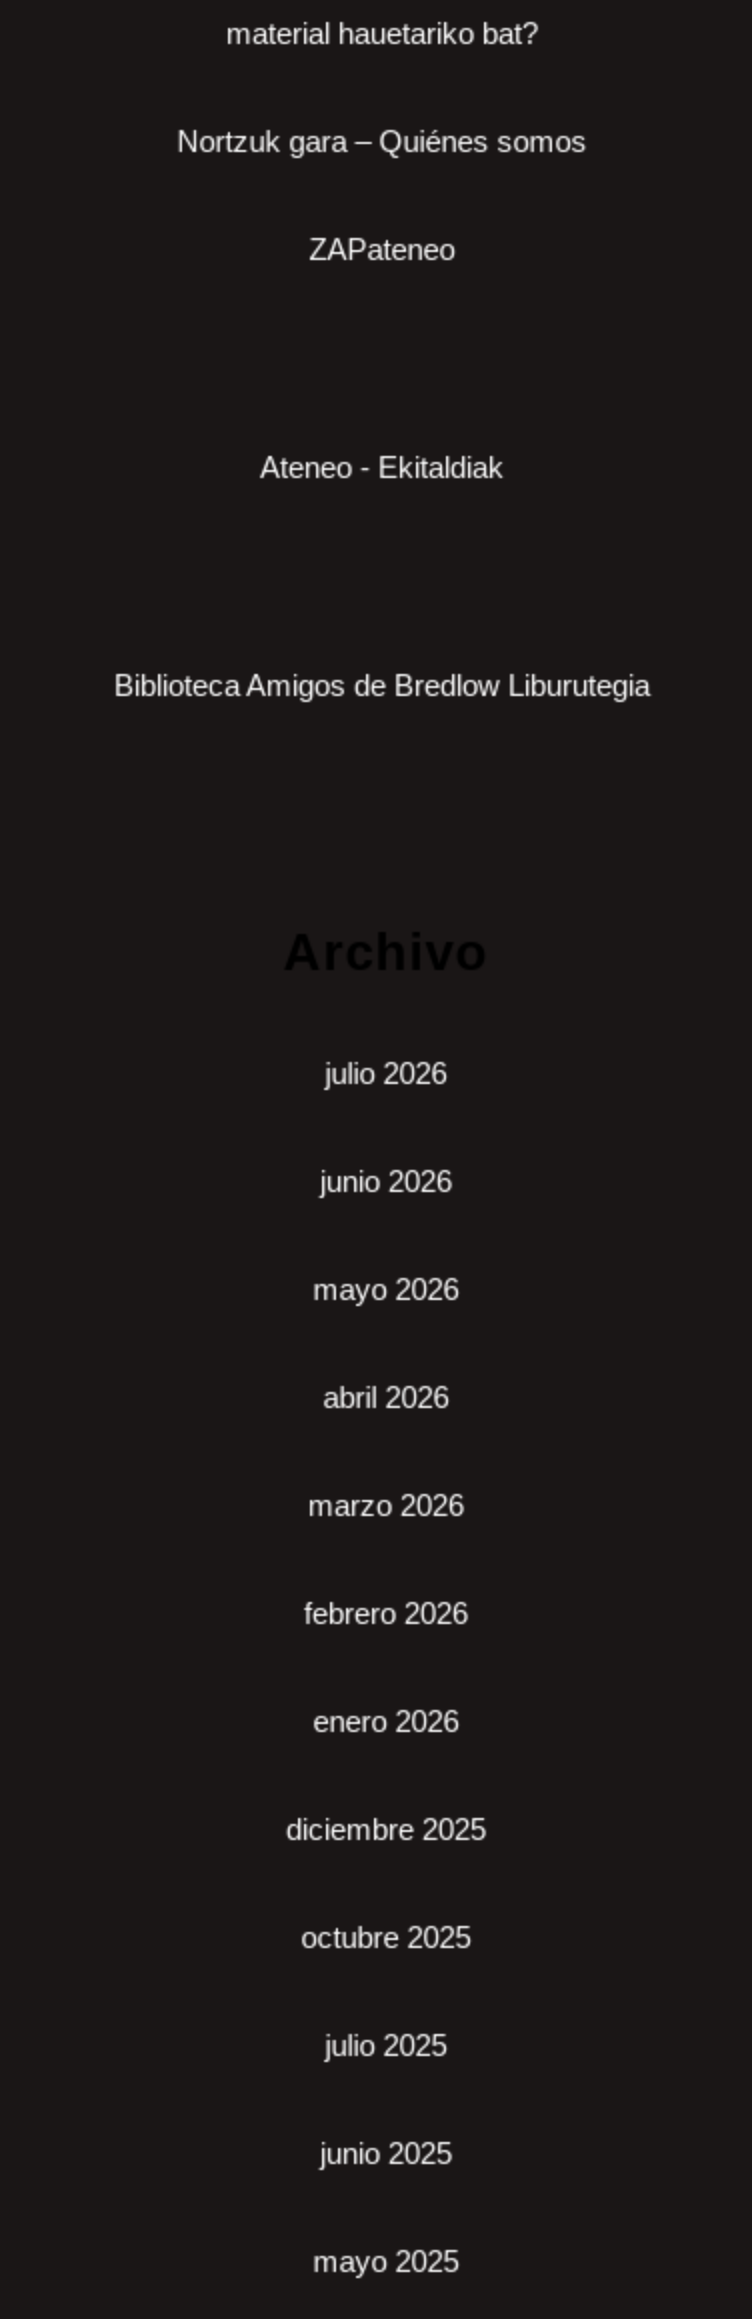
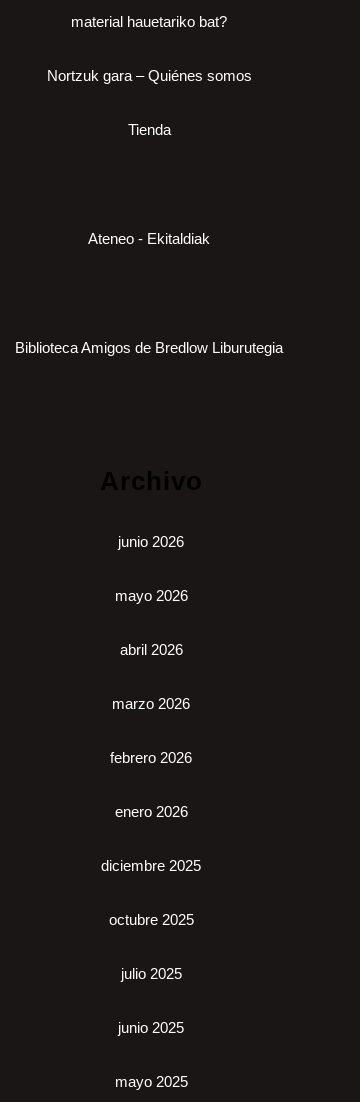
[309,233,455,267] ZAPateneo -> [127,121,170,138] Tienda
[325,1057,447,1091] julio 2026 -> none

